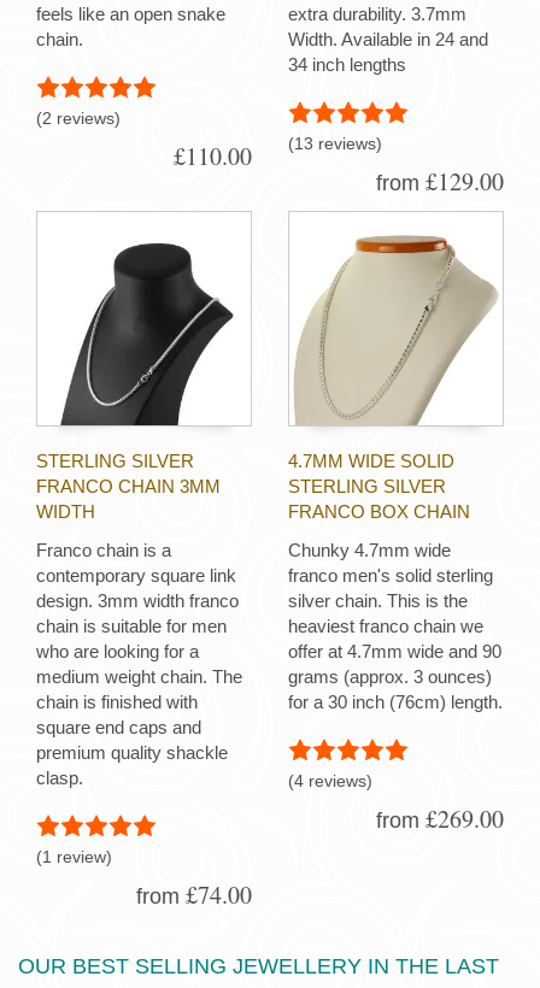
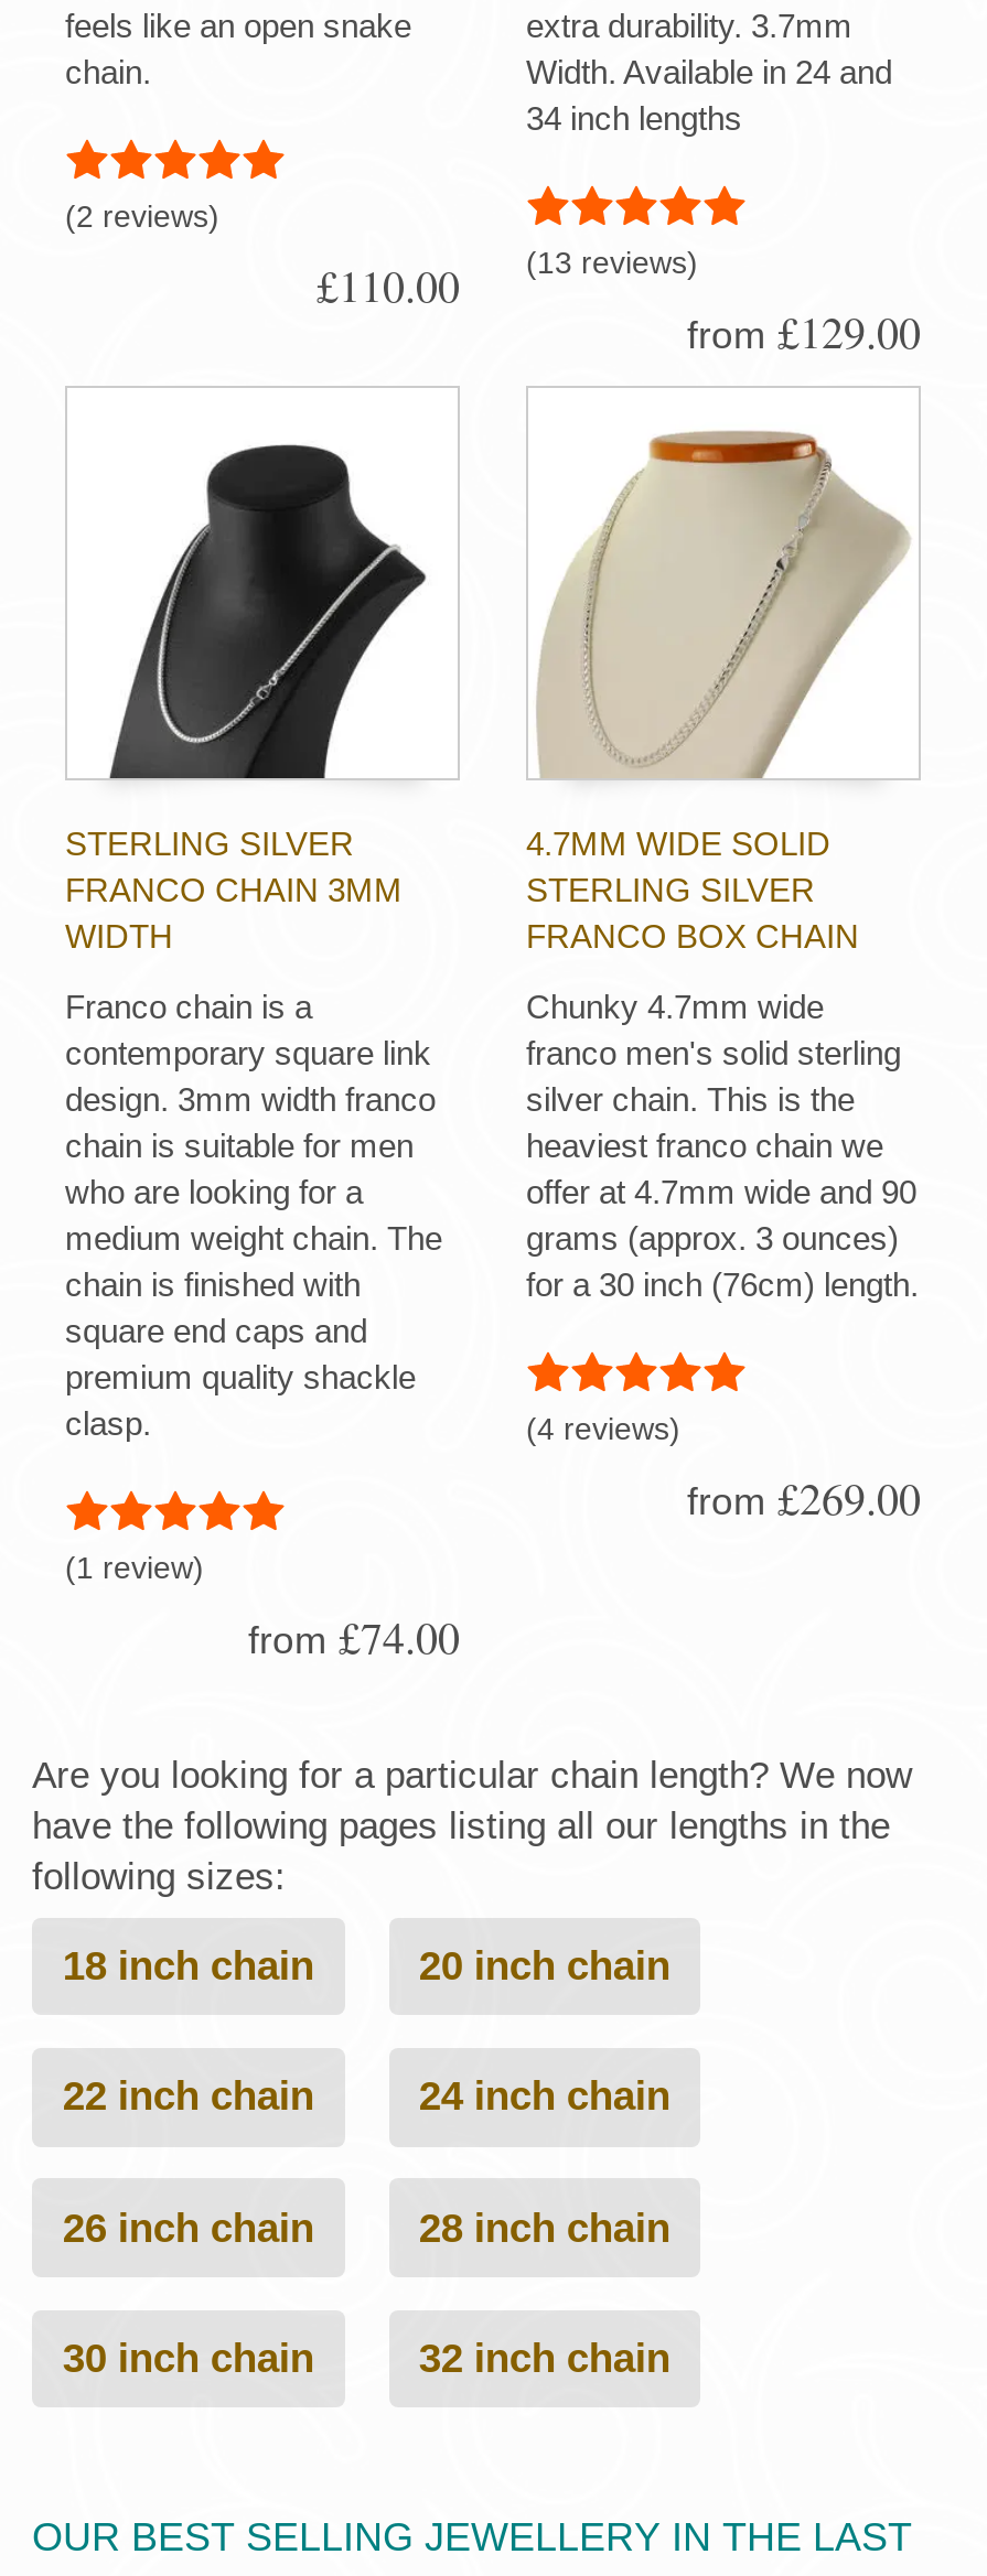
none -> [32,1754,912,2381] Are you looking for a particular chain length? We now | have the following pages listing all our lengths in the | following sizes: | 18 inch chain | 20 inch chain | 22 inch chain | 24 inch chain | 26 inch chain | 28 inch chain | 30 inch chain | 32 inch chain

